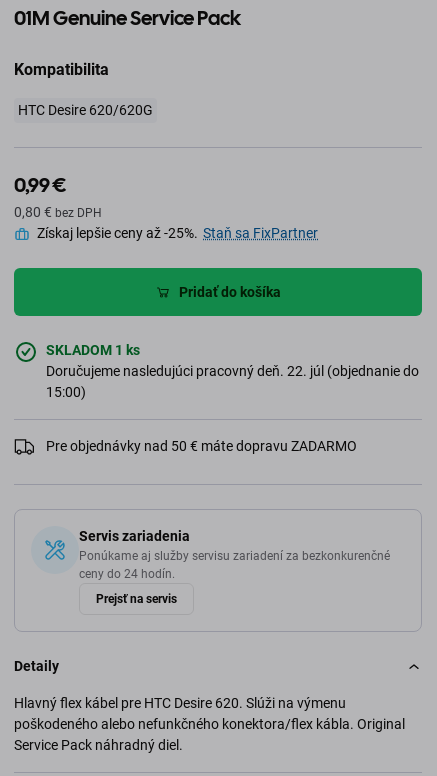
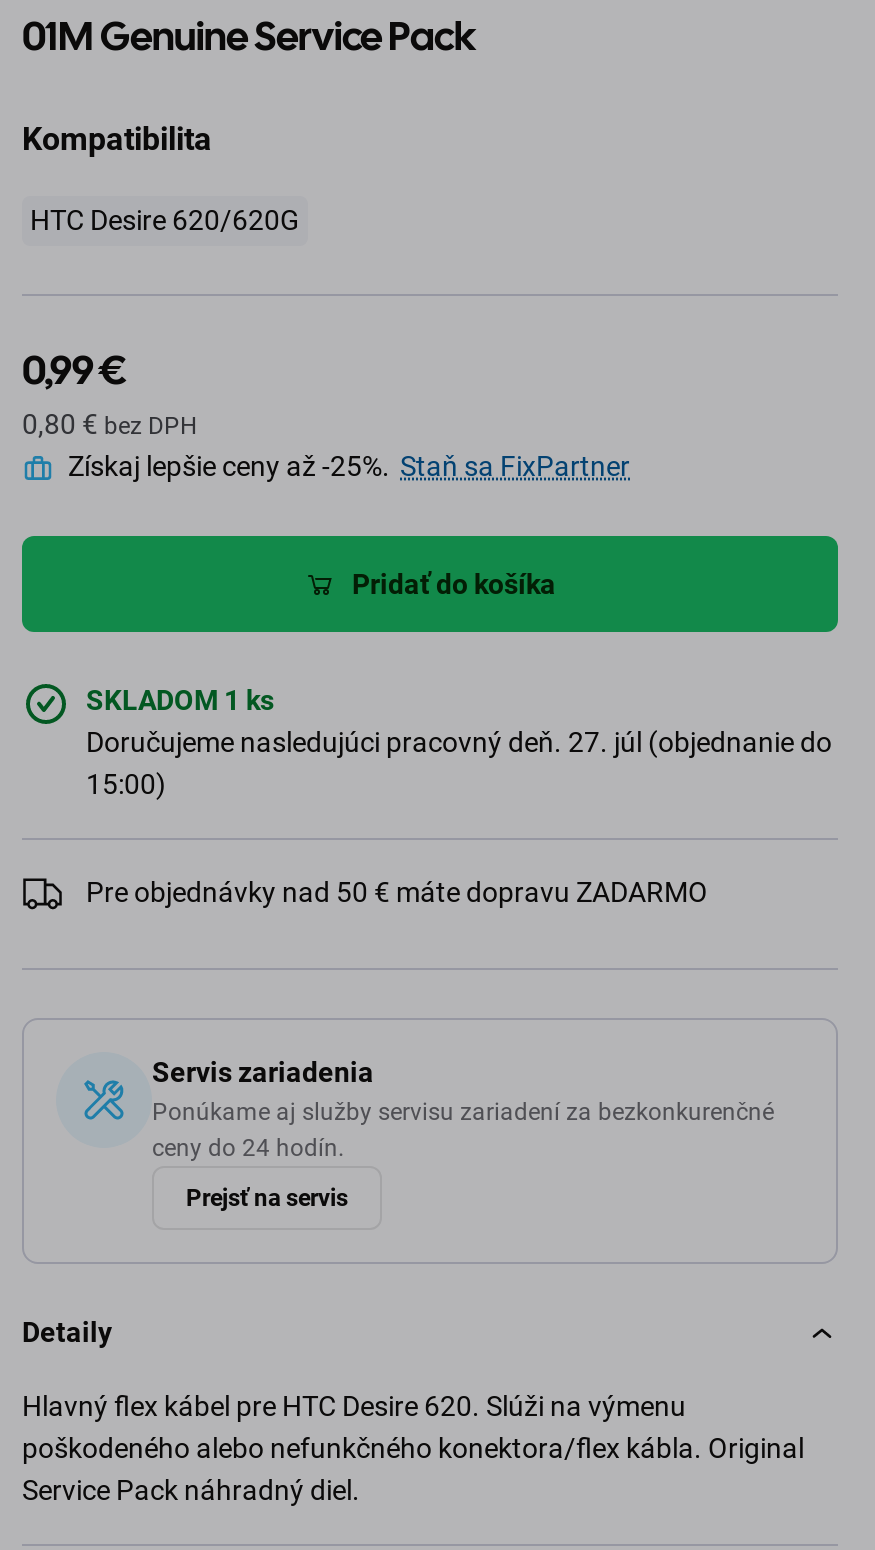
[46,363,419,379] Doručujeme nasledujúci pracovný deň. 22. júl (objednanie do -> [86,726,832,758] Doručujeme nasledujúci pracovný deň. 27. júl (objednanie do

